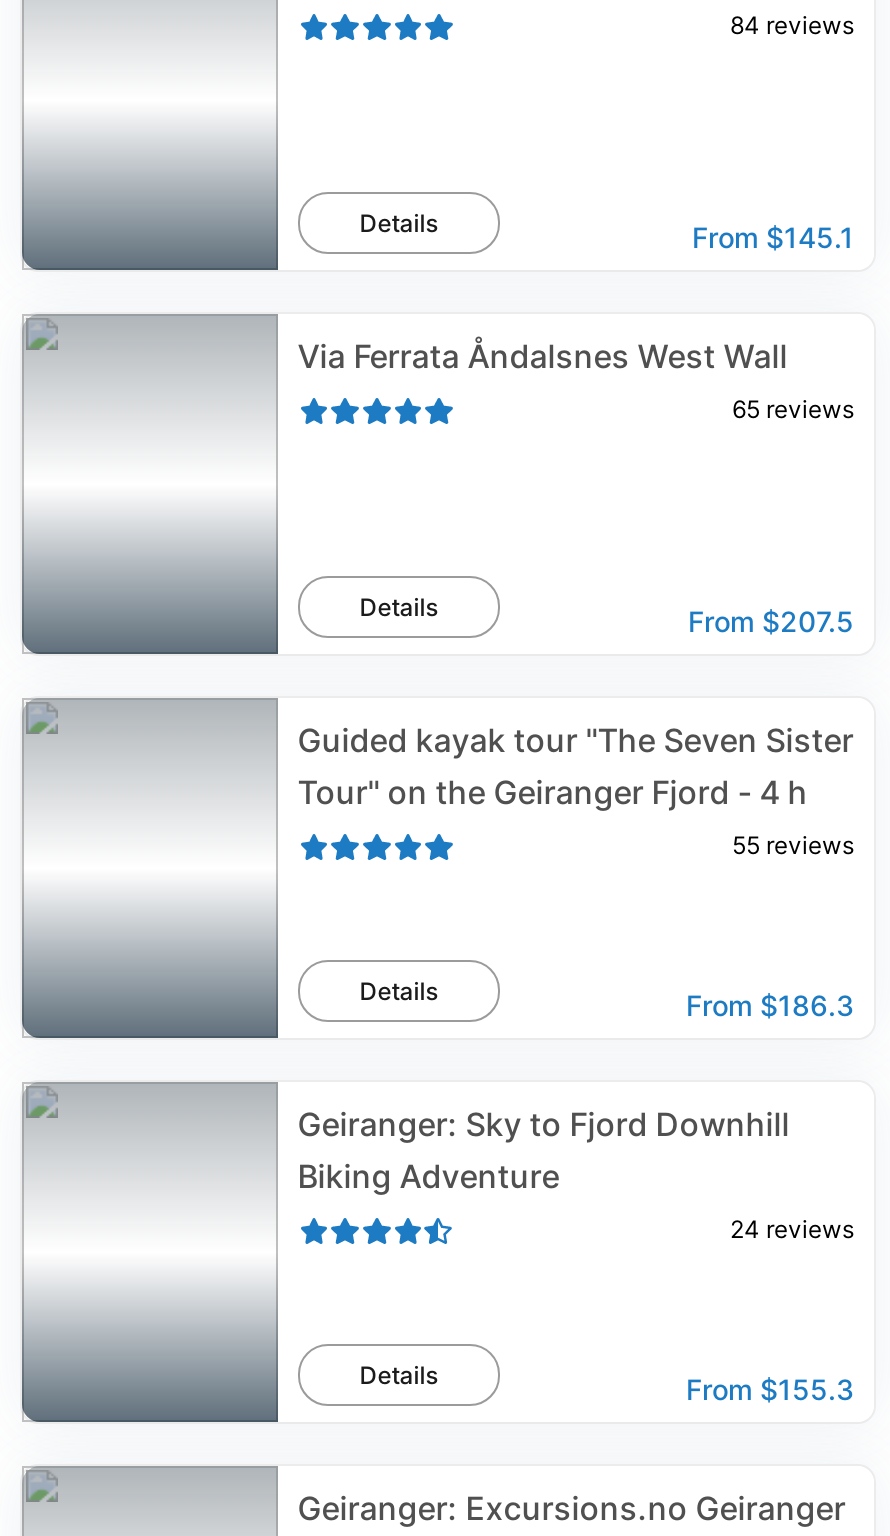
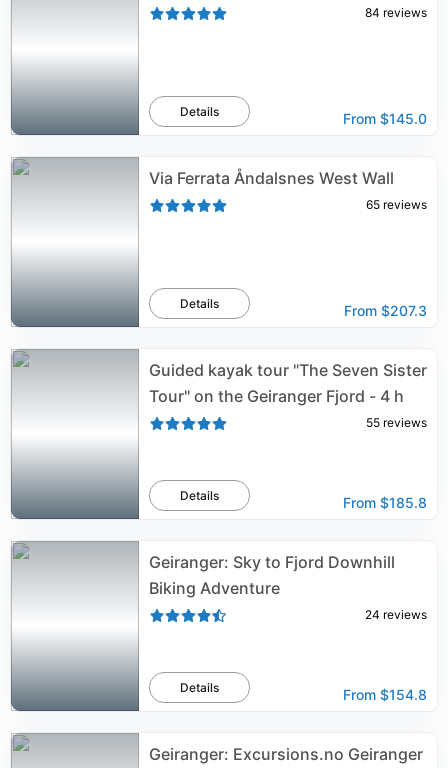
[692,220,854,254] From $145.1 -> [343,110,427,127] From $145.0
[688,604,854,638] From $207.5 -> [344,302,427,319] From $207.3
[686,988,854,1022] From $186.3 -> [343,494,427,511] From $185.8
[686,1372,854,1406] From $155.3 -> [343,686,427,703] From $154.8

